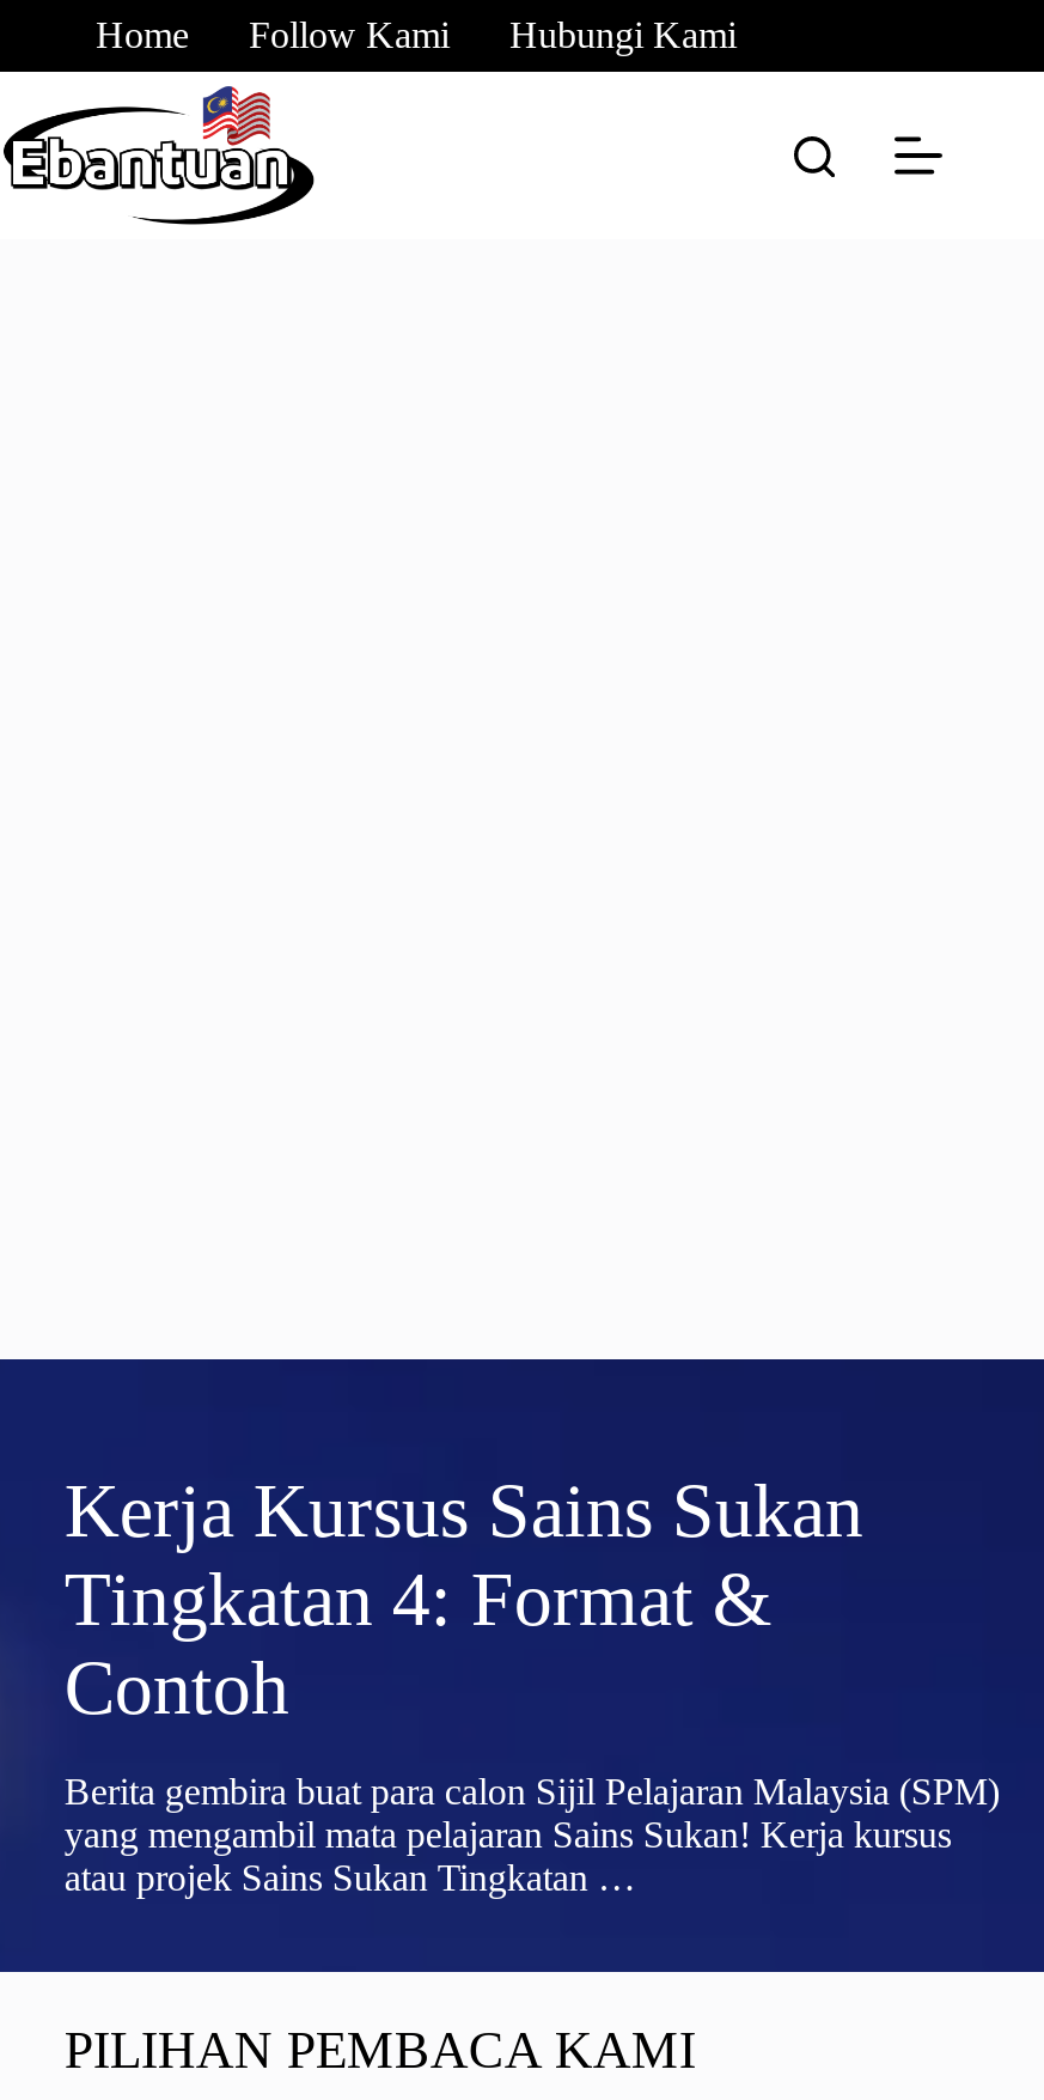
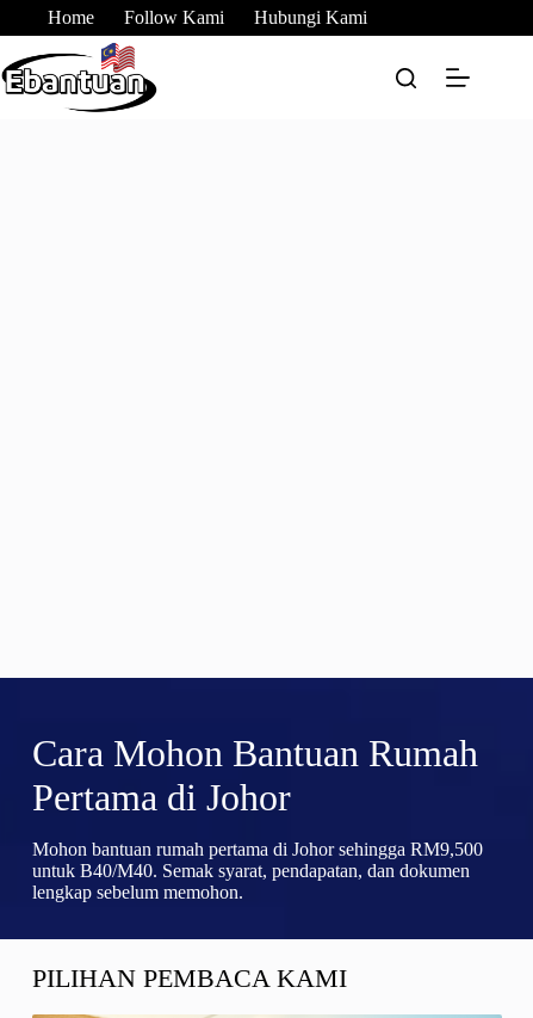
[64,1467,863,1730] Kerja Kursus Sains Sukan | Tingkatan 4: Format & | Contoh -> [32,732,478,819] Cara Mohon Bantuan Rumah | Pertama di Johor
[64,1771,1000,1898] Berita gembira buat para calon Sijil Pelajaran Malaysia (SPM) | yang mengambil mata pelajaran Sains Sukan! Kerja kursus | atau projek Sains Sukan Tingkatan … -> [32,839,483,902] Mohon bantuan rumah pertama di Johor sehingga RM9,500 | untuk B40/M40. Semak syarat, pendapatan, dan dokumen | lengkap sebelum memohon.

